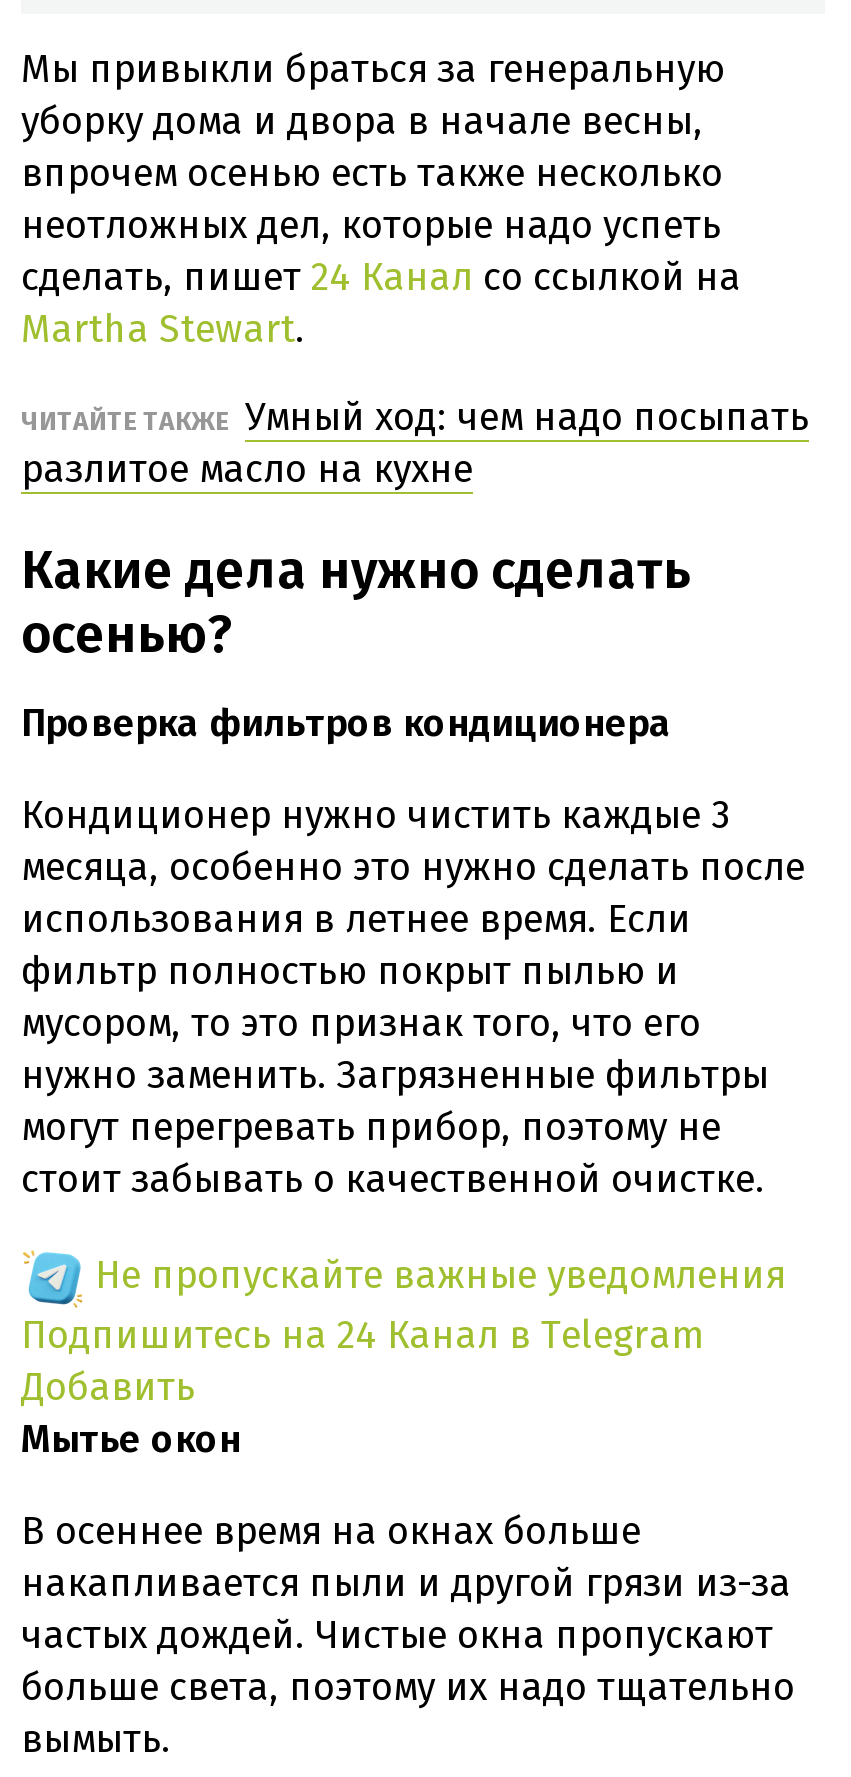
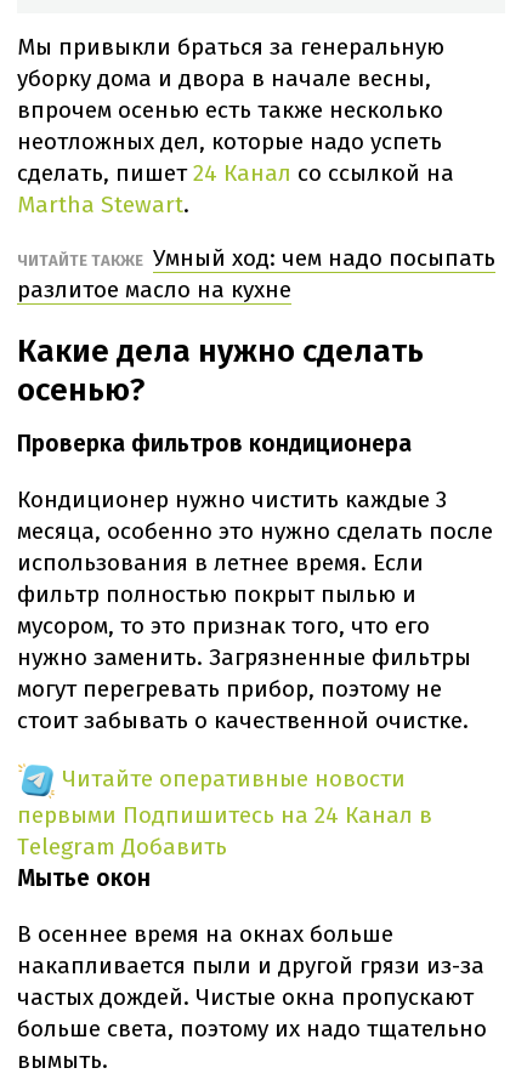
[21,1251,785,1409] Не пропускайте важные уведомления | Подпишитесь на 24 Канал в Telegram | Добавить -> [17,764,432,860] Читайте оперативные новости | первыми Подпишитесь на 24 Канал в | Telegram Добавить

